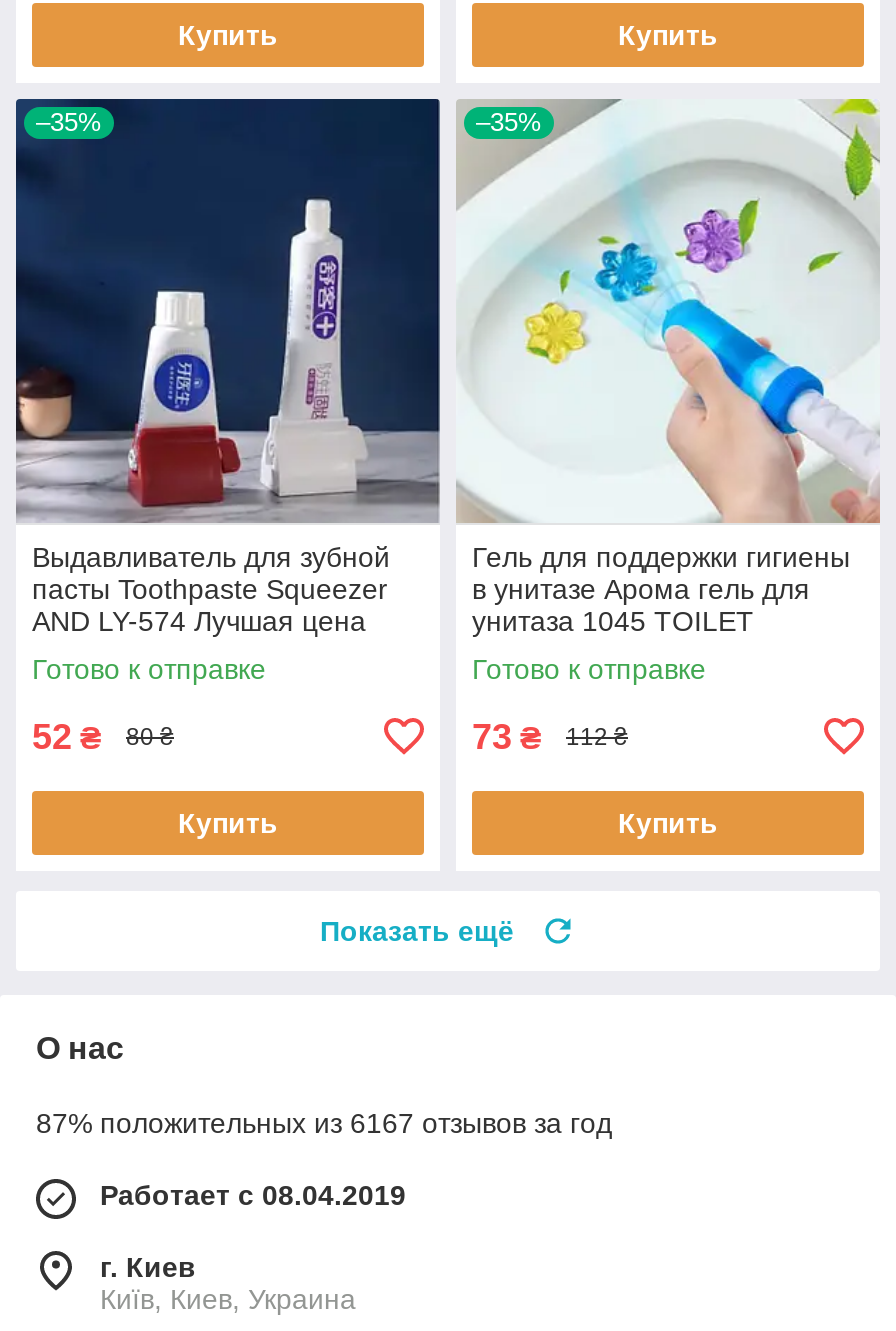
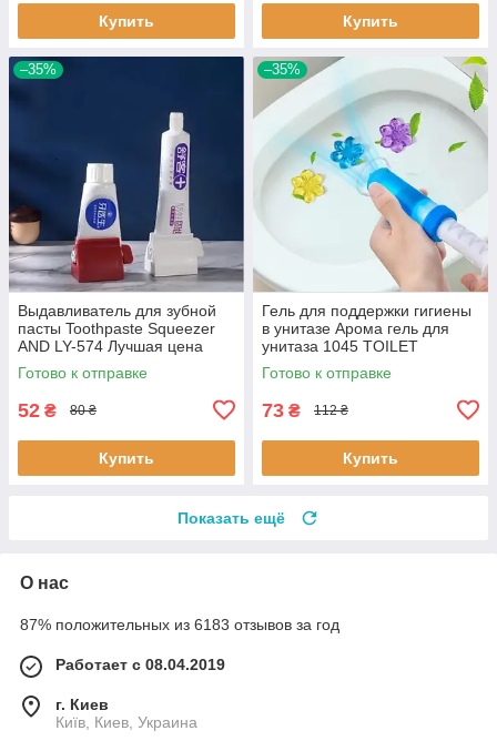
[36,1107,612,1139] 87% положительных из 6167 отзывов за год -> [20,615,339,633] 87% положительных из 6183 отзывов за год

